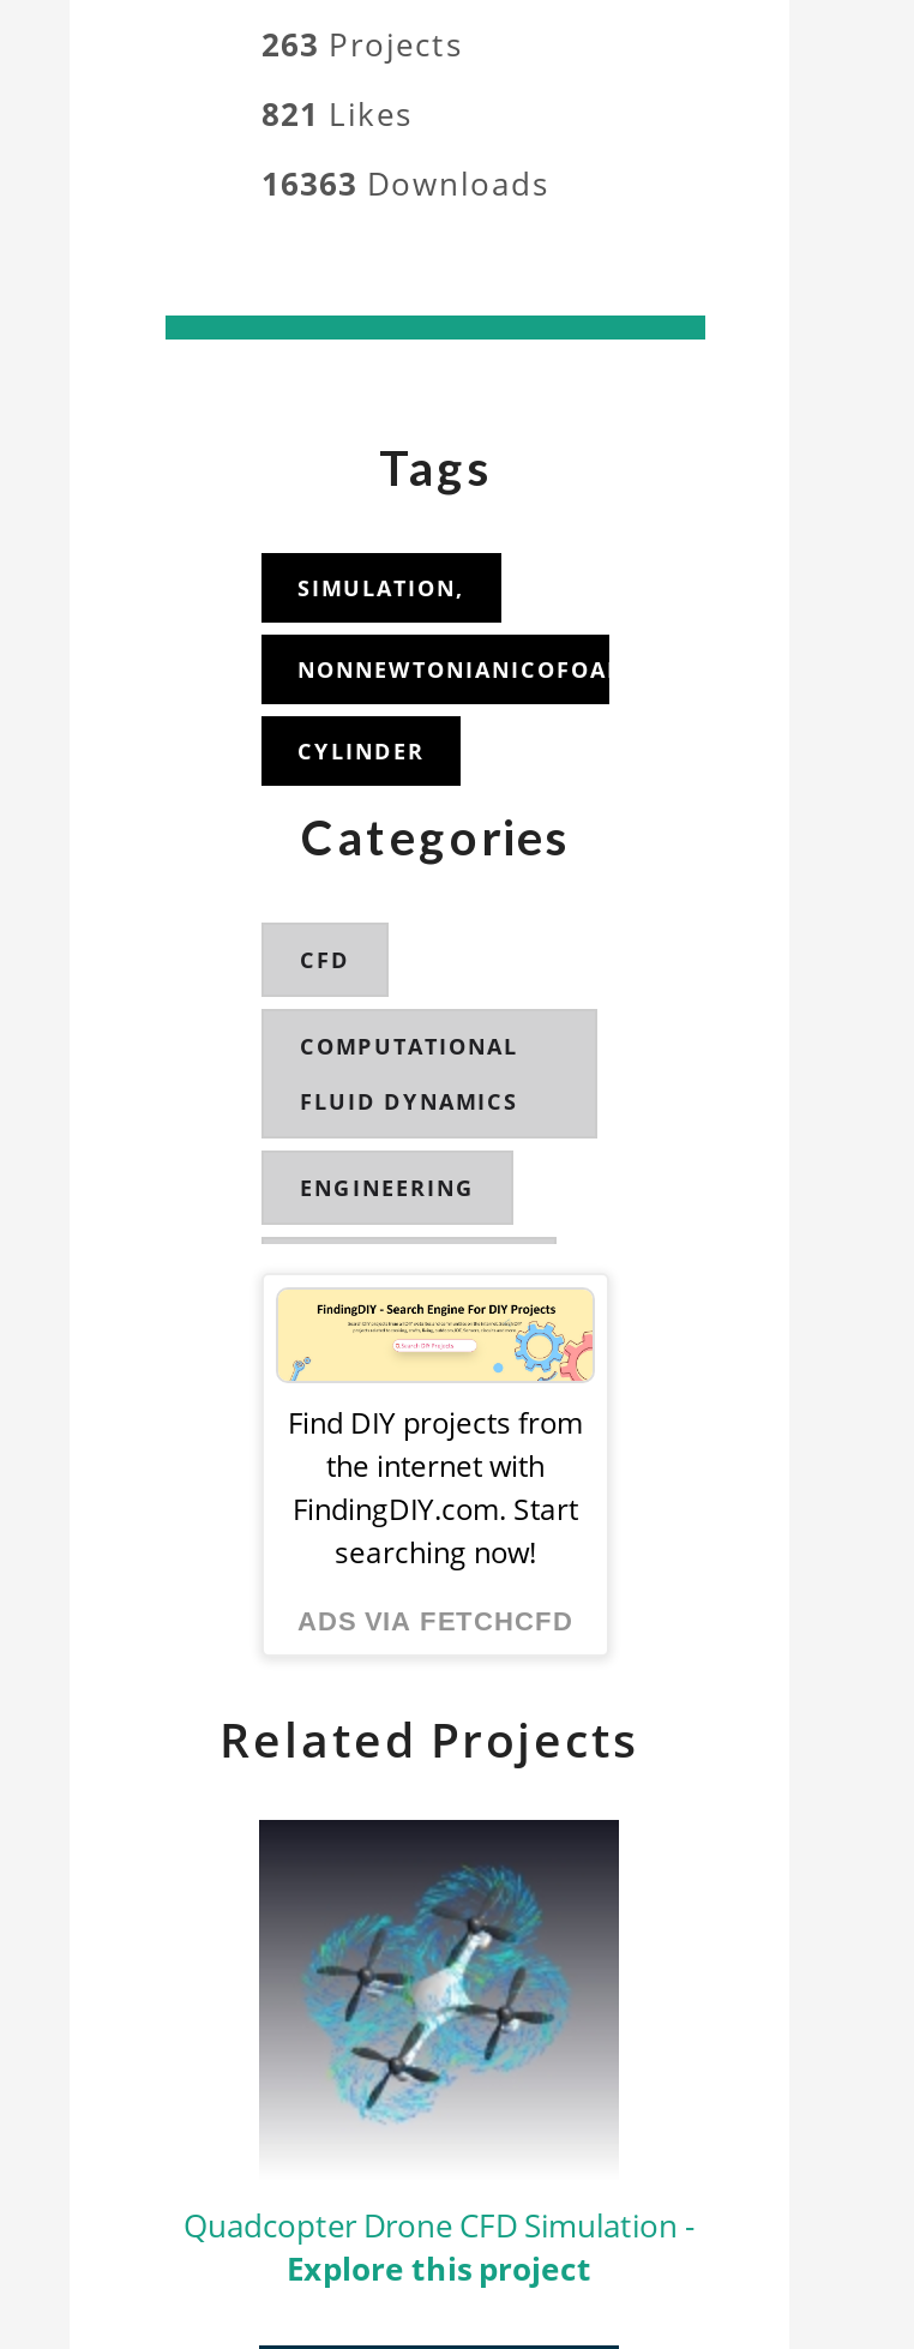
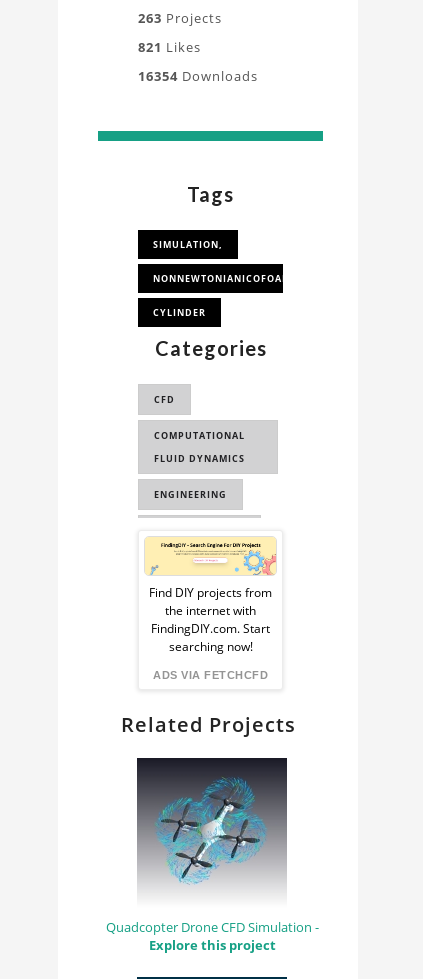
[261,162,549,205] 16363 Downloads -> [138,67,258,85] 16354 Downloads

